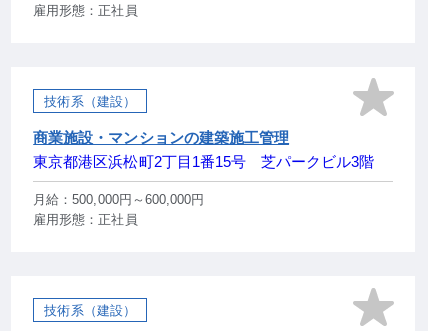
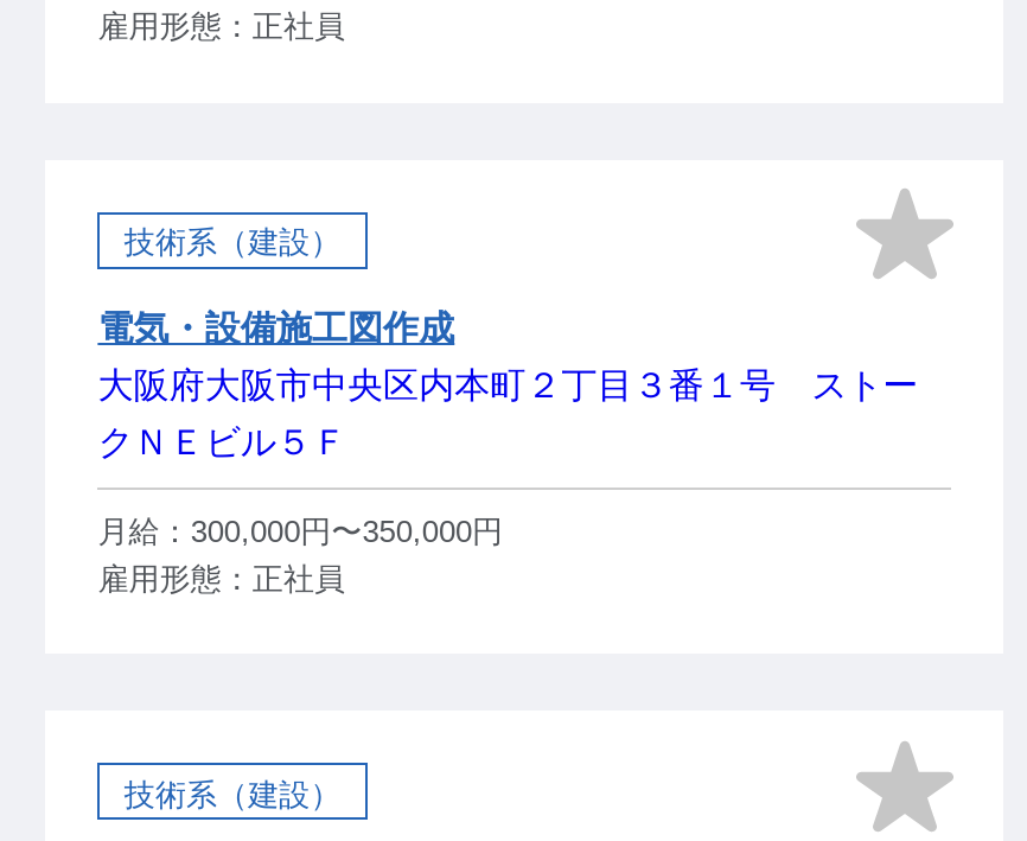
[33,129,374,170] 商業施設・マンションの建築施工管理 | 東京都港区浜松町2丁目1番15号 芝パークビル3階 -> [98,306,918,460] 電気・設備施工図作成 | 大阪府大阪市中央区内本町２丁目３番１号 ストー | クＮＥビル５Ｆ
[33,192,204,207] 月給：500,000円～600,000円 -> [98,512,503,548] 月給：300,000円〜350,000円

